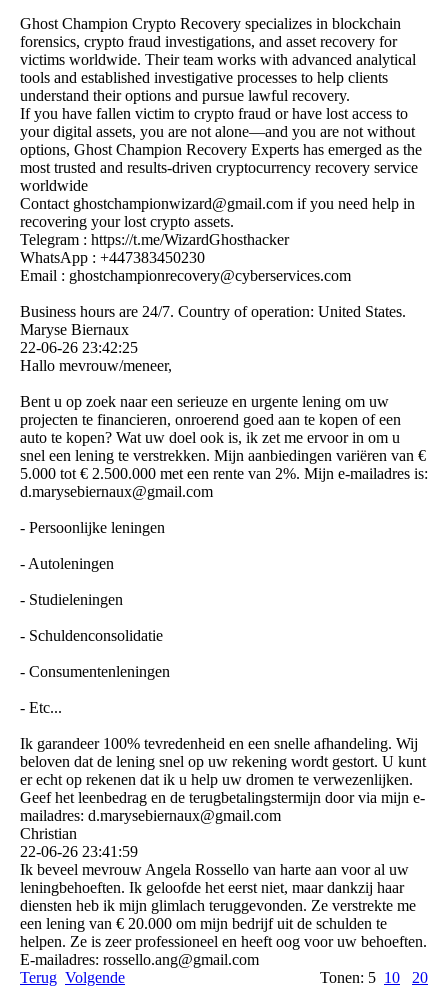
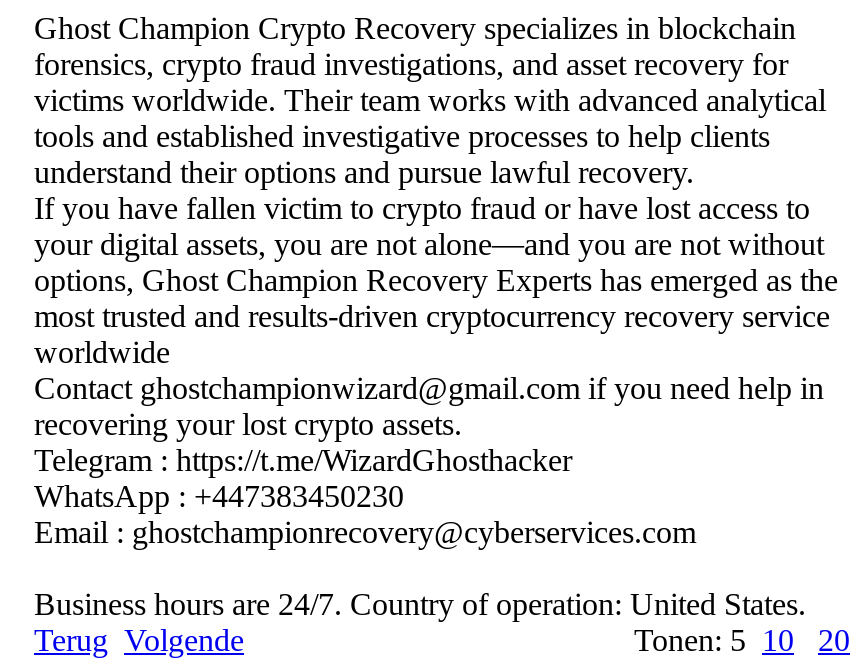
[20,321,428,968] Maryse Biernaux | 22-06-26 23:42:25 | Hallo mevrouw/meneer, | Bent u op zoek naar een serieuze en urgente lening om uw | projecten te financieren, onroerend goed aan te kopen of een | auto te kopen? Wat uw doel ook is, ik zet me ervoor in om u | snel een lening te verstrekken. Mijn aanbiedingen variëren van € | 5.000 tot € 2.500.000 met een rente van 2%. Mijn e-mailadres is: | d.marysebiernaux@gmail.com | - Persoonlijke leningen | - Autoleningen | - Studieleningen | - Schuldenconsolidatie | - Consumentenleningen | - Etc... | Ik garandeer 100% tevredenheid en een snelle afhandeling. Wij | beloven dat de lening snel op uw rekening wordt gestort. U kunt | er echt op rekenen dat ik u help uw dromen te verwezenlijken. | Geef het leenbedrag en de terugbetalingstermijn door via mijn e- | mailadres: d.marysebiernaux@gmail.com | Christian | 22-06-26 23:41:59 | Ik beveel mevrouw Angela Rossello van harte aan voor al uw | leningbehoeften. Ik geloofde het eerst niet, maar dankzij haar | diensten heb ik mijn glimlach teruggevonden. Ze verstrekte me | een lening van € 20.000 om mijn bedrijf uit de schulden te | helpen. Ze is zeer professioneel en heeft oog voor uw behoeften. | E-mailadres: rossello.ang@gmail.com -> none

